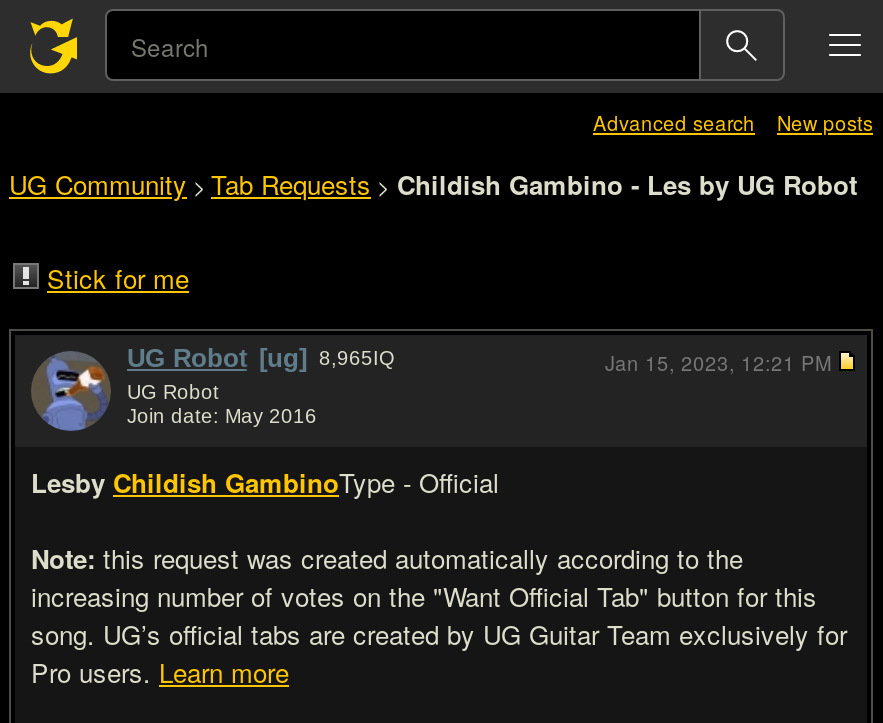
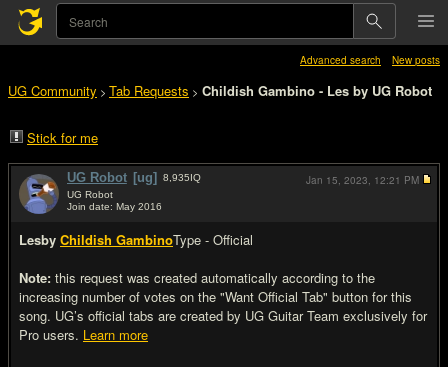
[127,343,395,373] UG Robot [ug] 8,965IQ -> [67,170,201,185] UG Robot [ug] 8,935IQ

